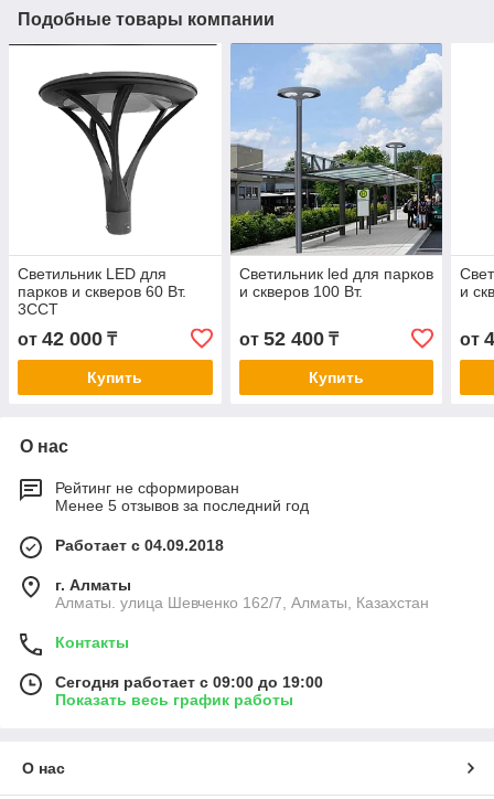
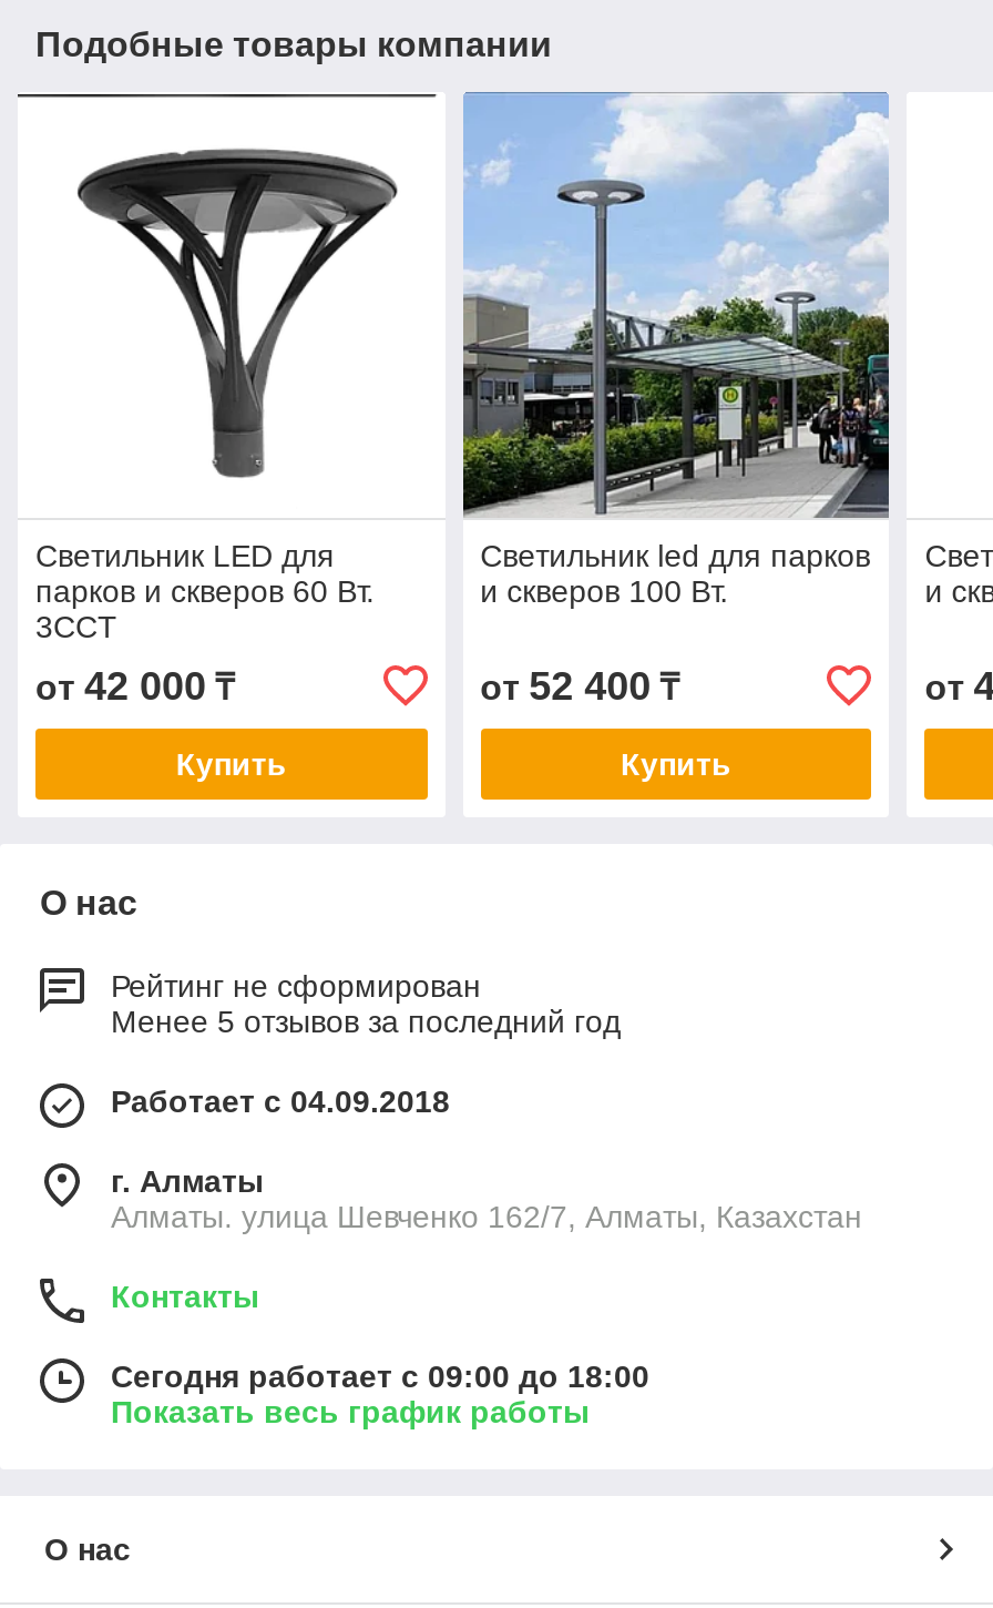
[55,674,323,691] Сегодня работает с 09:00 до 19:00 -> [111,1359,649,1395] Сегодня работает с 09:00 до 18:00

